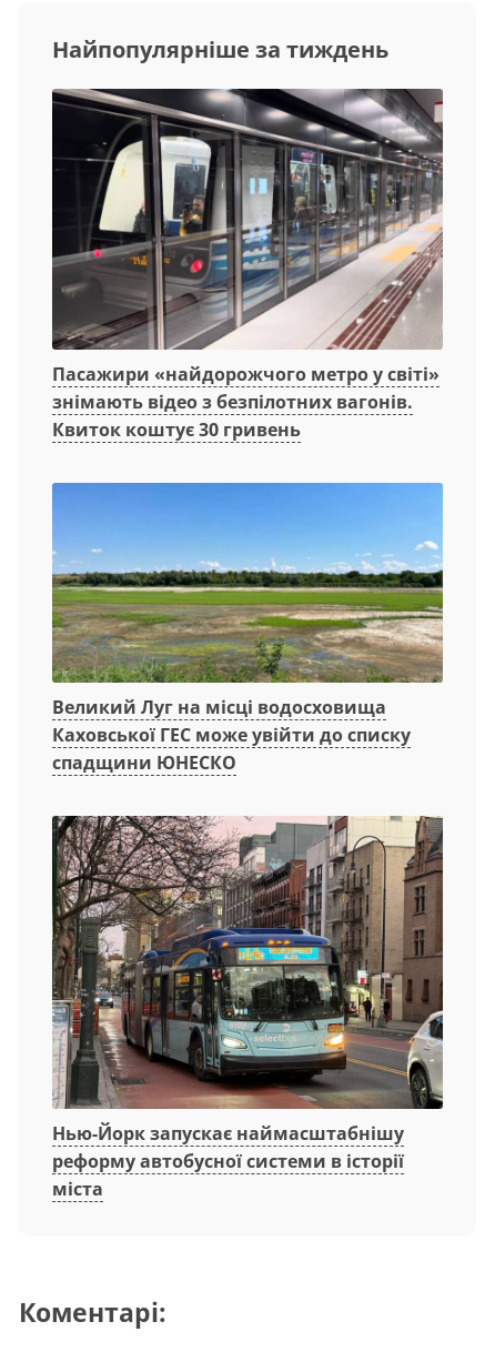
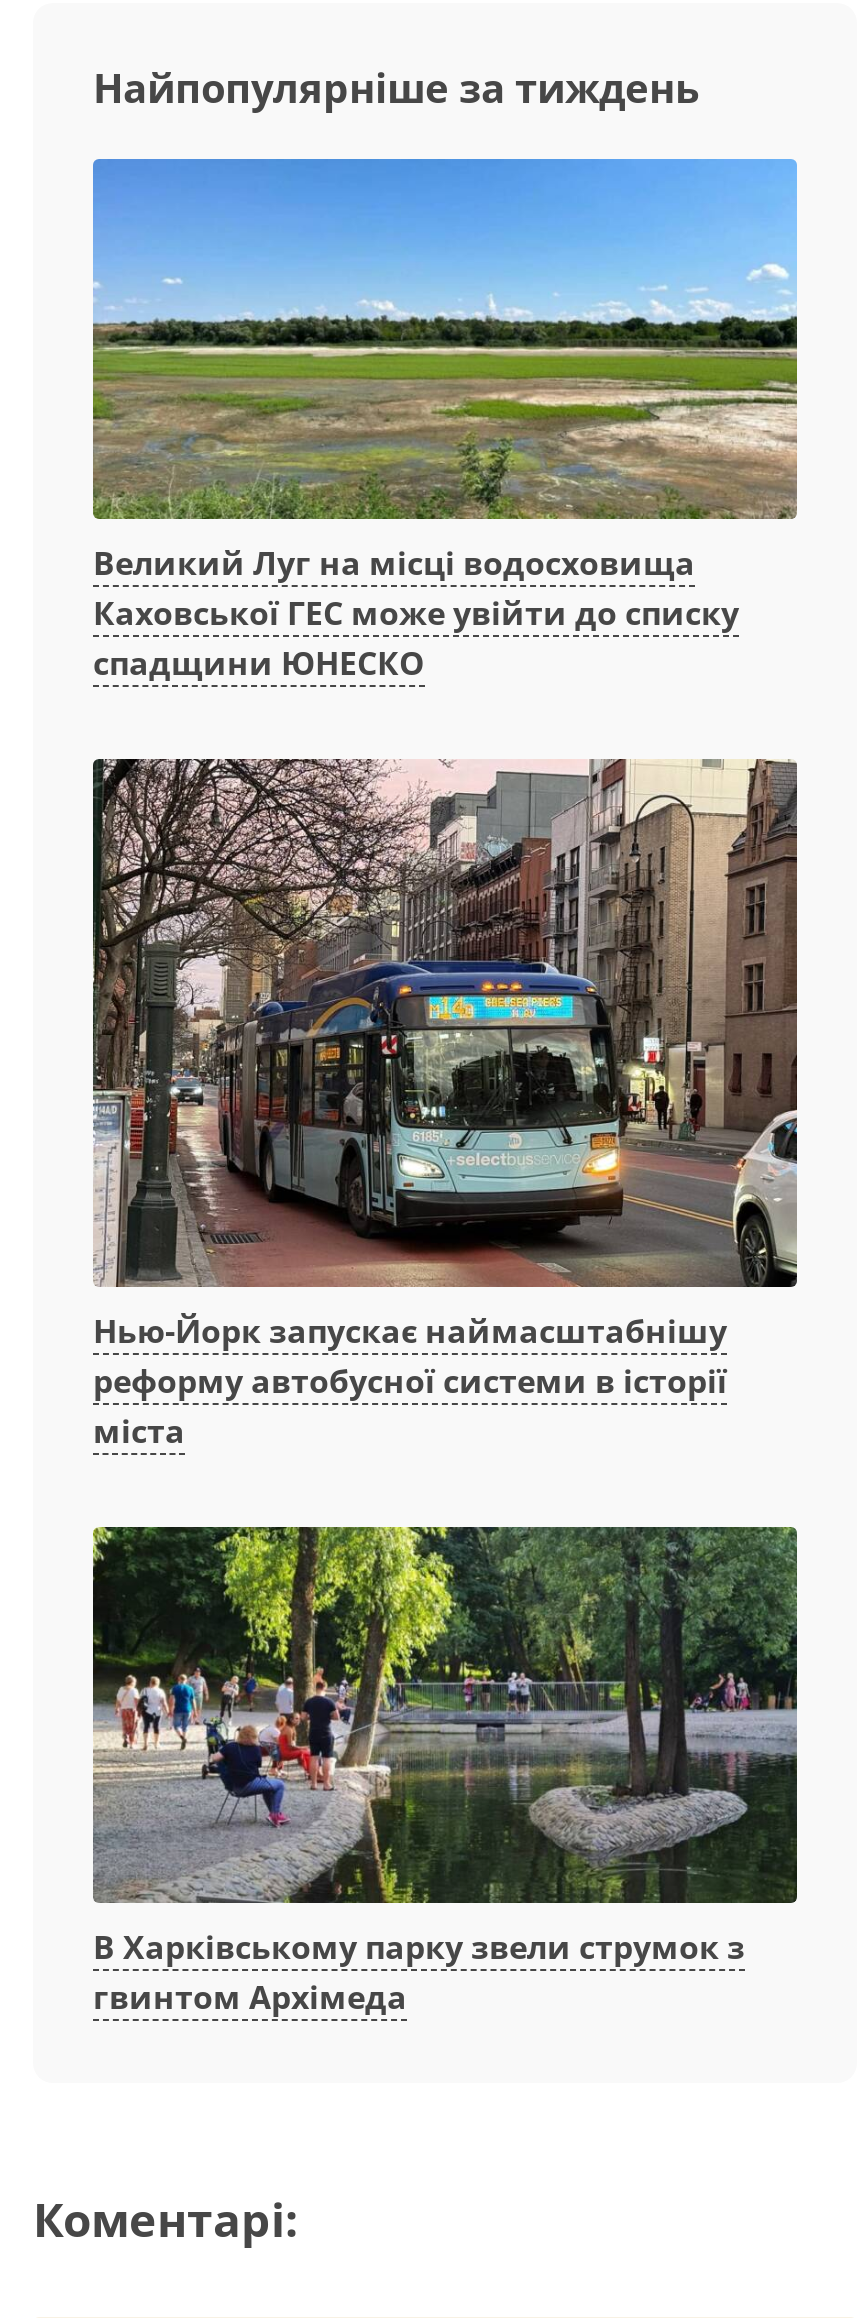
[51,88,444,442] [image] | Пасажири «найдорожчого метро у світі» | знімають відео з безпілотних вагонів. | Квиток коштує 30 гривень -> none
moved [50,492,445,1200] -> [89,175,801,1453]: [image] | Великий Луг на місці водосховища | Каховської ГЕС може увійти до списку | спадщини ЮНЕСКО | Нью-Йорк запускає наймасштабнішу | реформу автобусної системи в історії | міста
none -> [91,1523,799,2019] [image] | В Харківському парку звели струмок з | гвинтом Архімеда

